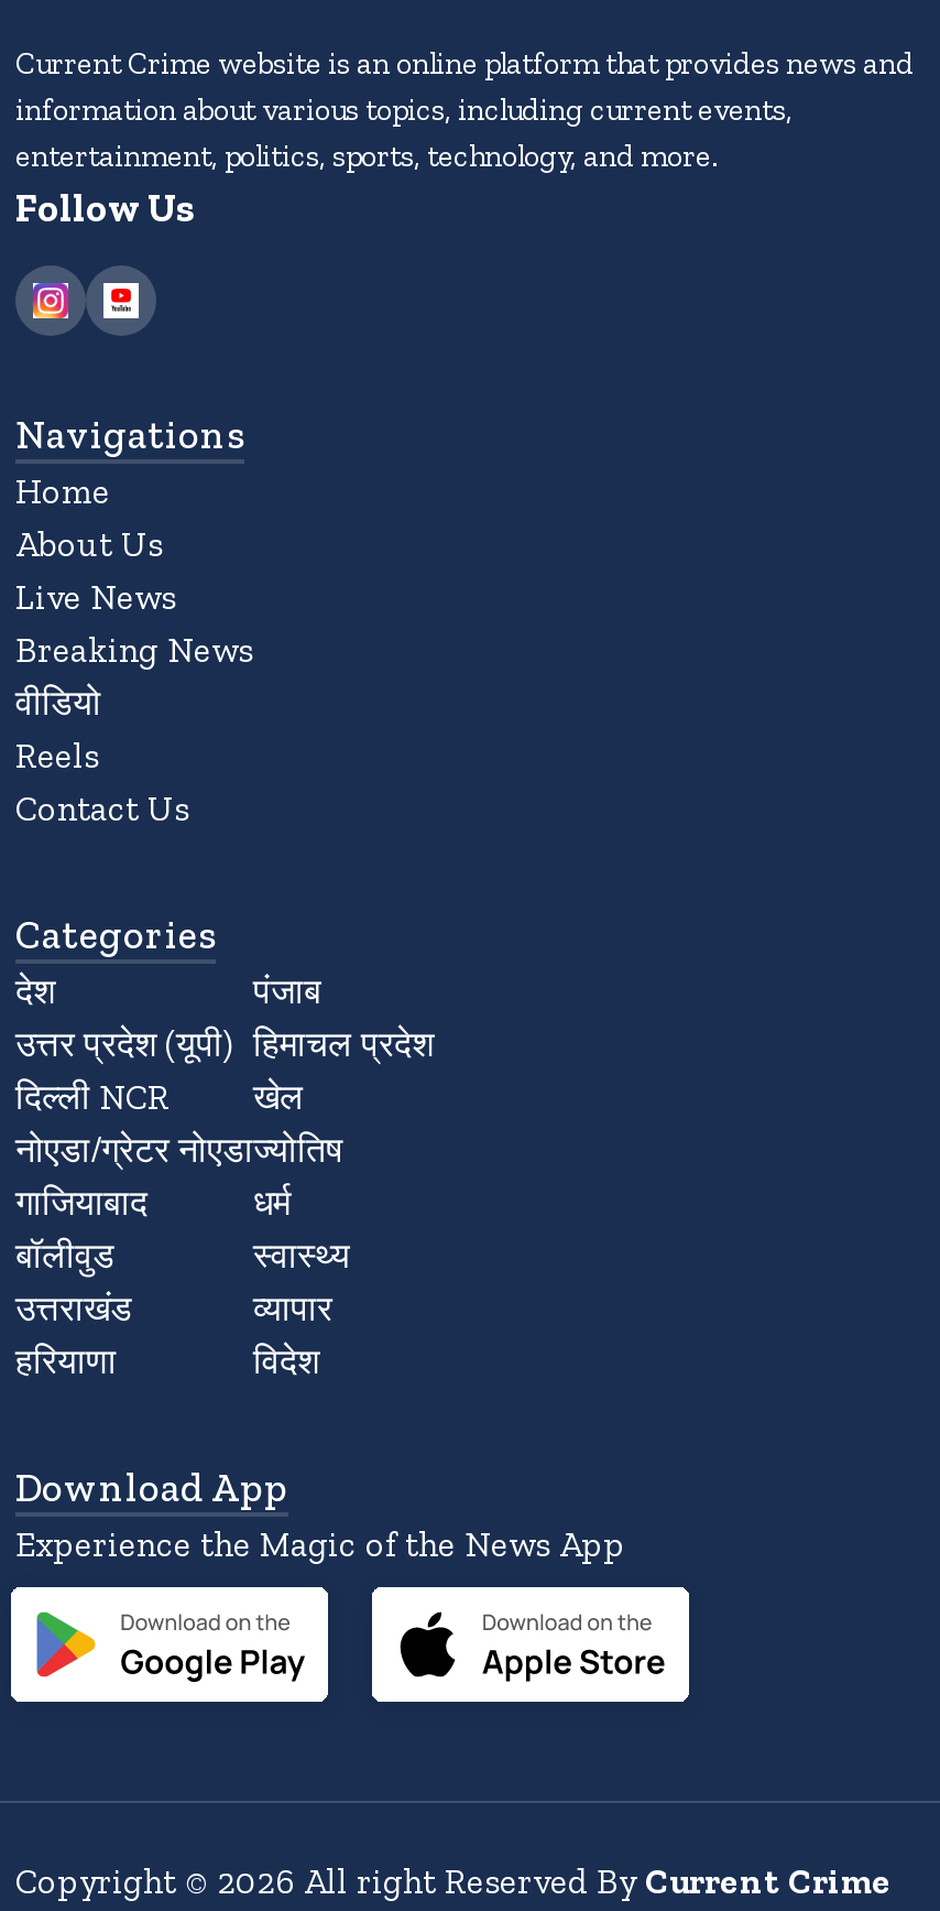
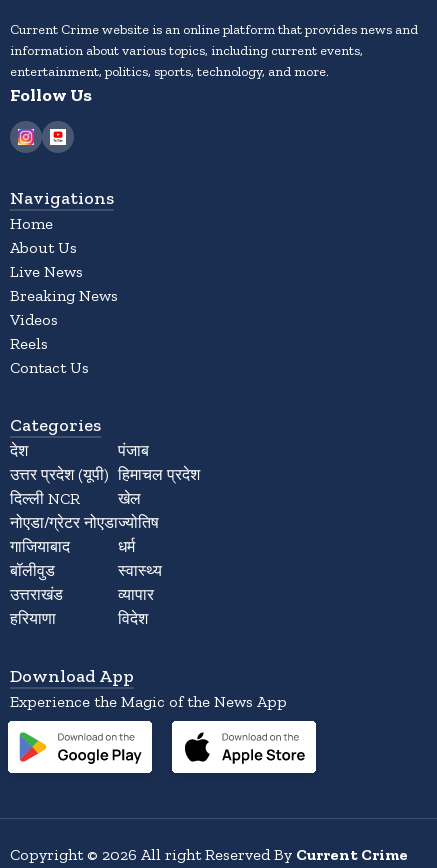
[15,682,101,724] वीडियो -> [10,310,58,329] Videos

